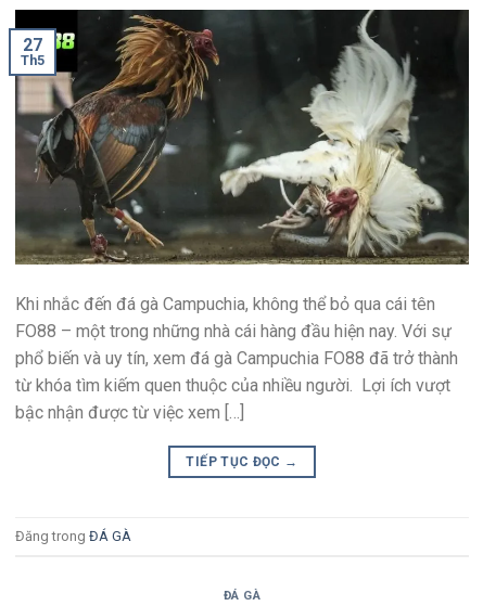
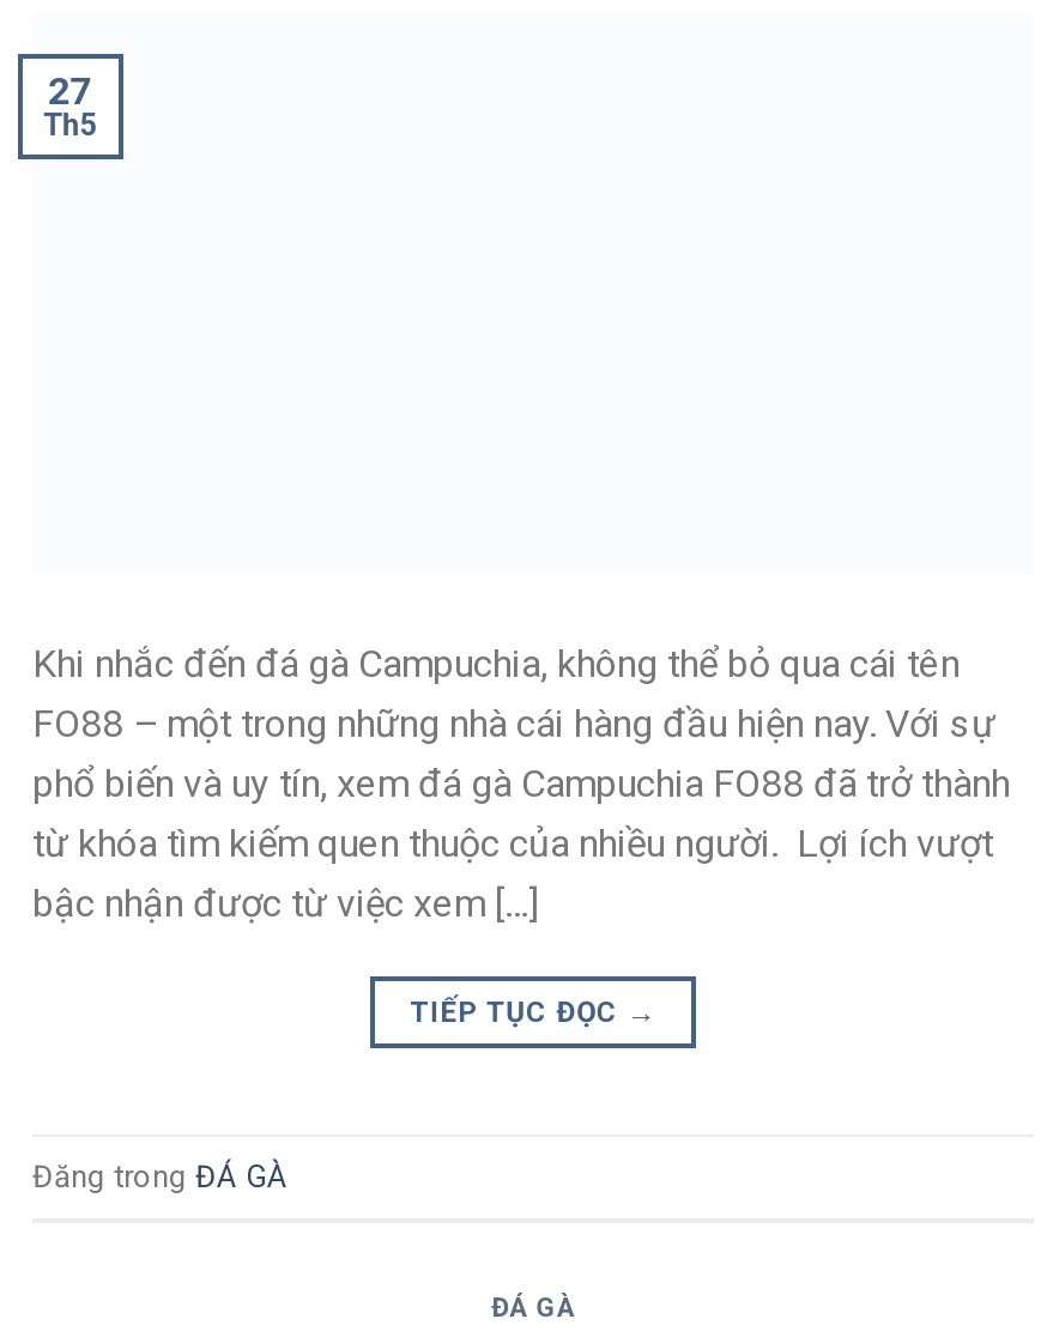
[14,9,470,266] [image] -> none

